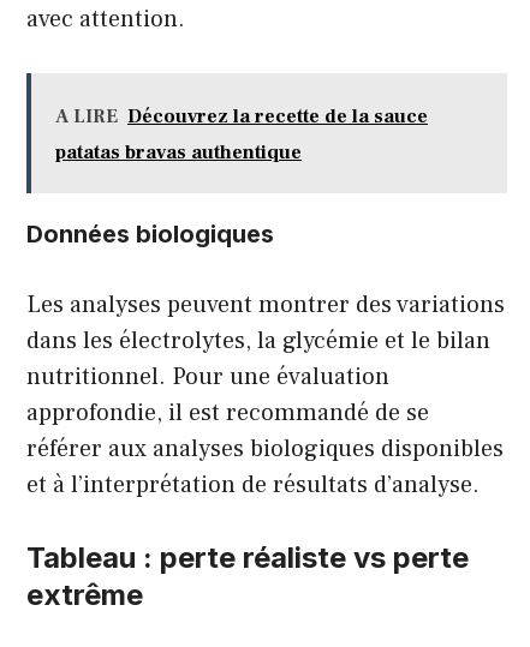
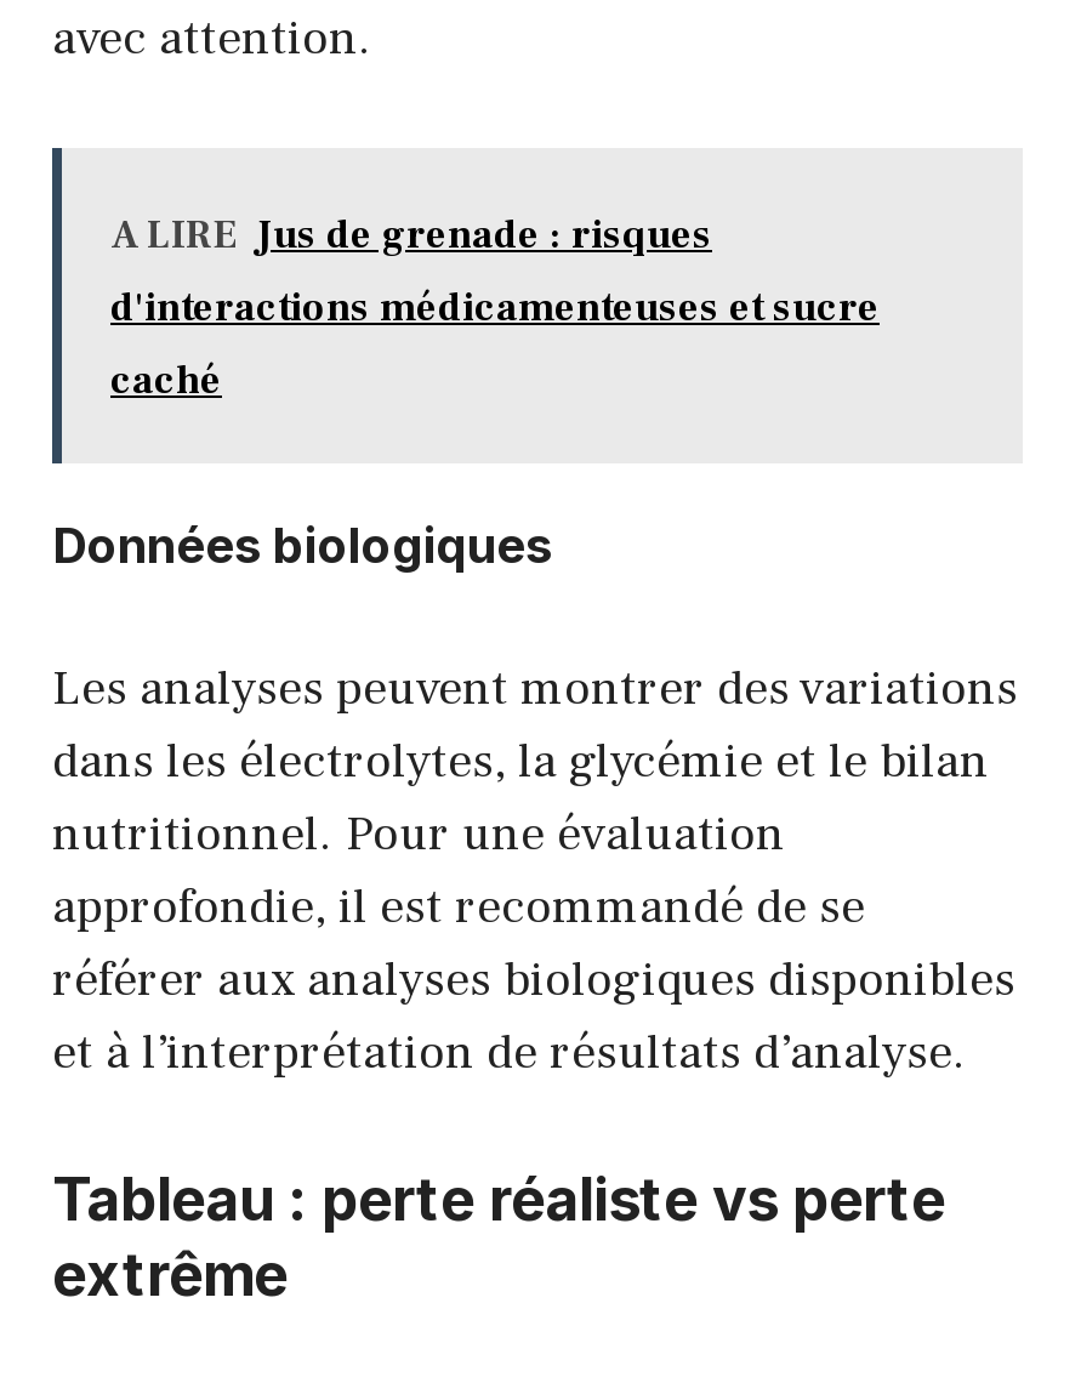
[55,104,428,164] A LIRE Découvrez la recette de la sauce | patatas bravas authentique -> [110,211,880,405] A LIRE Jus de grenade : risques | d'interactions médicamenteuses et sucre | caché

